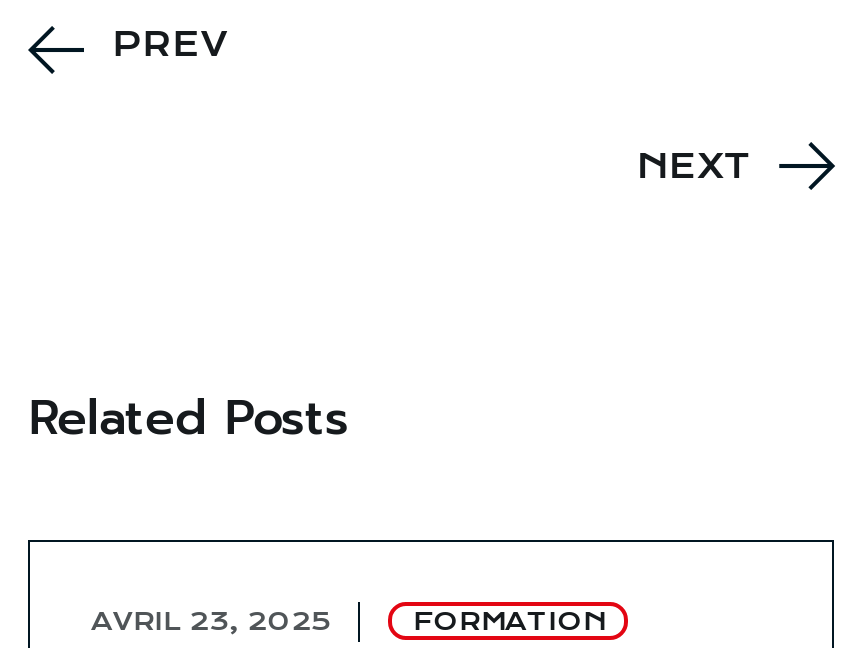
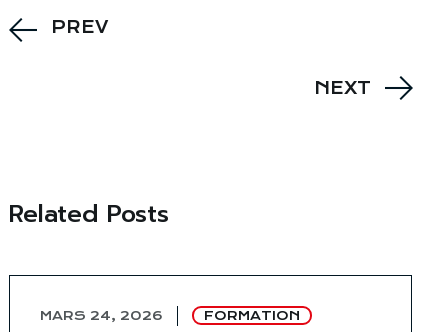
[91,605,331,635] AVRIL 23, 2025 -> [40,307,163,322] MARS 24, 2026

